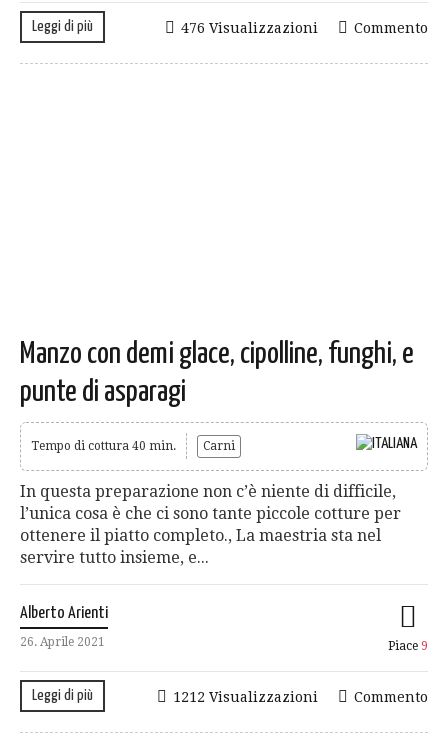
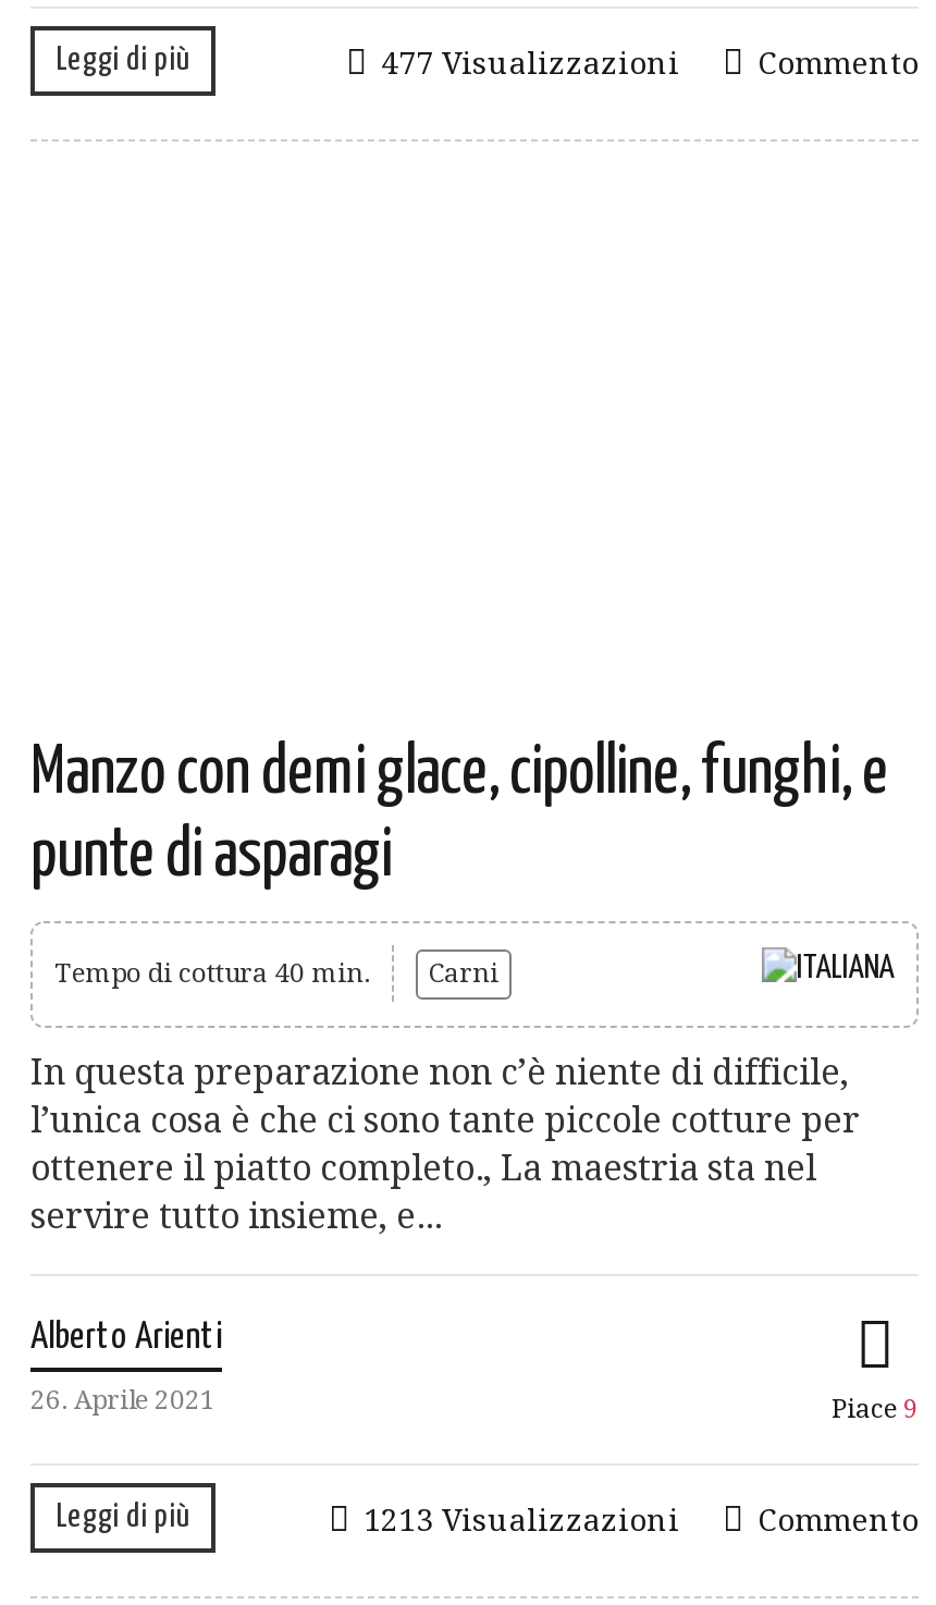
[181,20,318,36] 476 Visualizzazioni -> [381,45,679,80] 477 Visualizzazioni
[173,689,318,705] 1212 Visualizzazioni -> [364,1503,679,1537] 1213 Visualizzazioni

